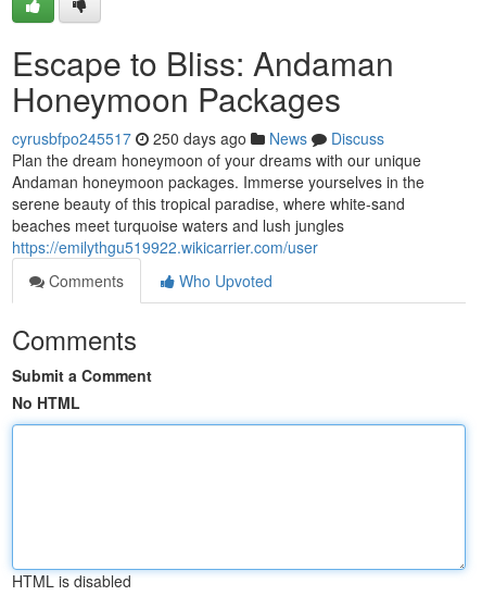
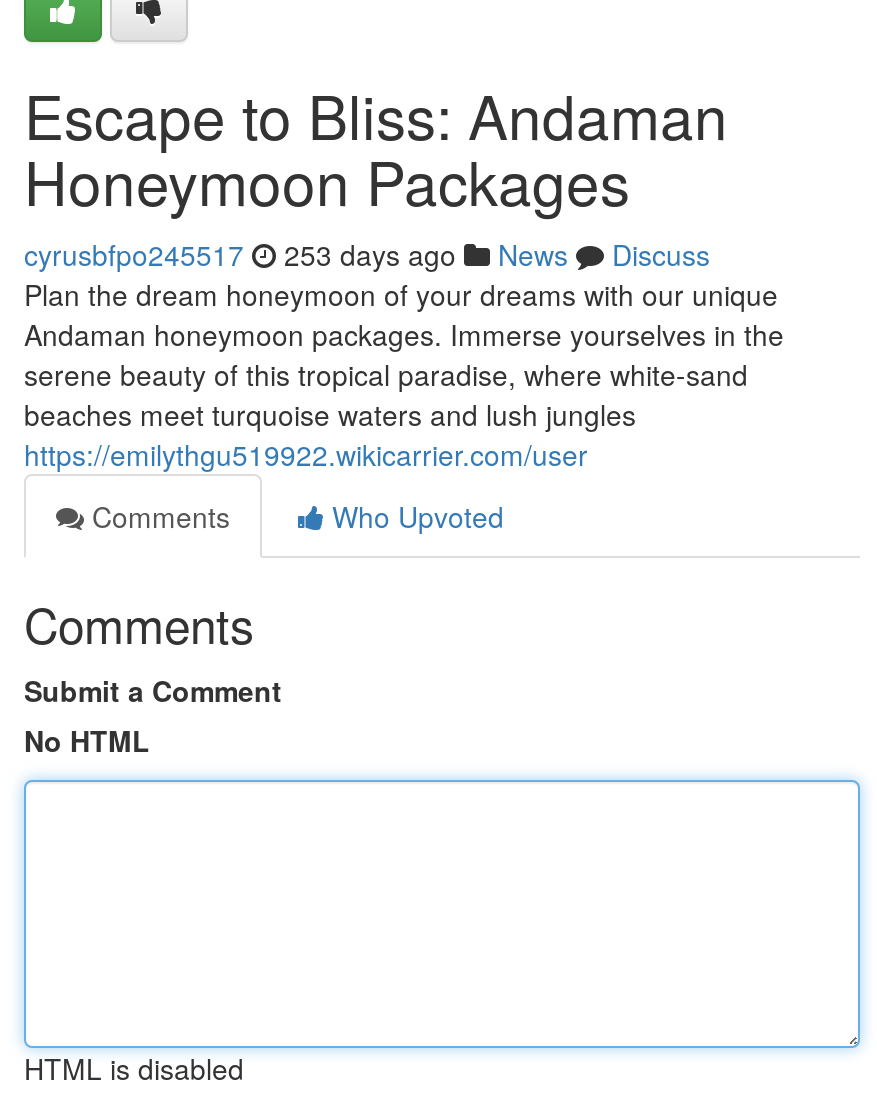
[12,127,384,149] cyrusbfpo245517 250 days ago News Discuss -> [24,234,710,274] cyrusbfpo245517 253 days ago News Discuss

